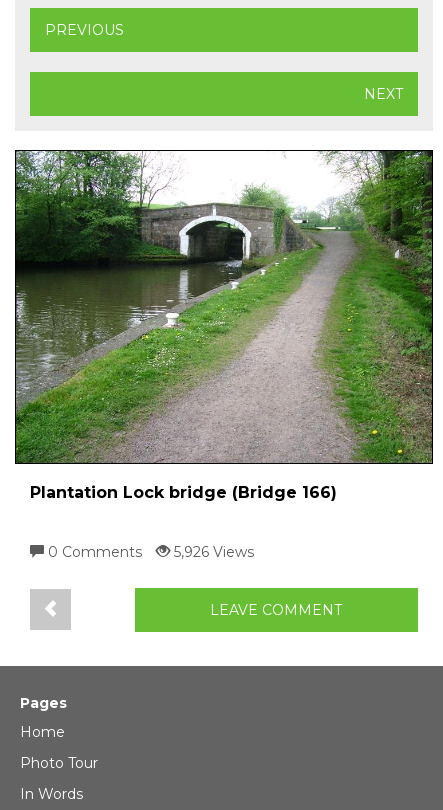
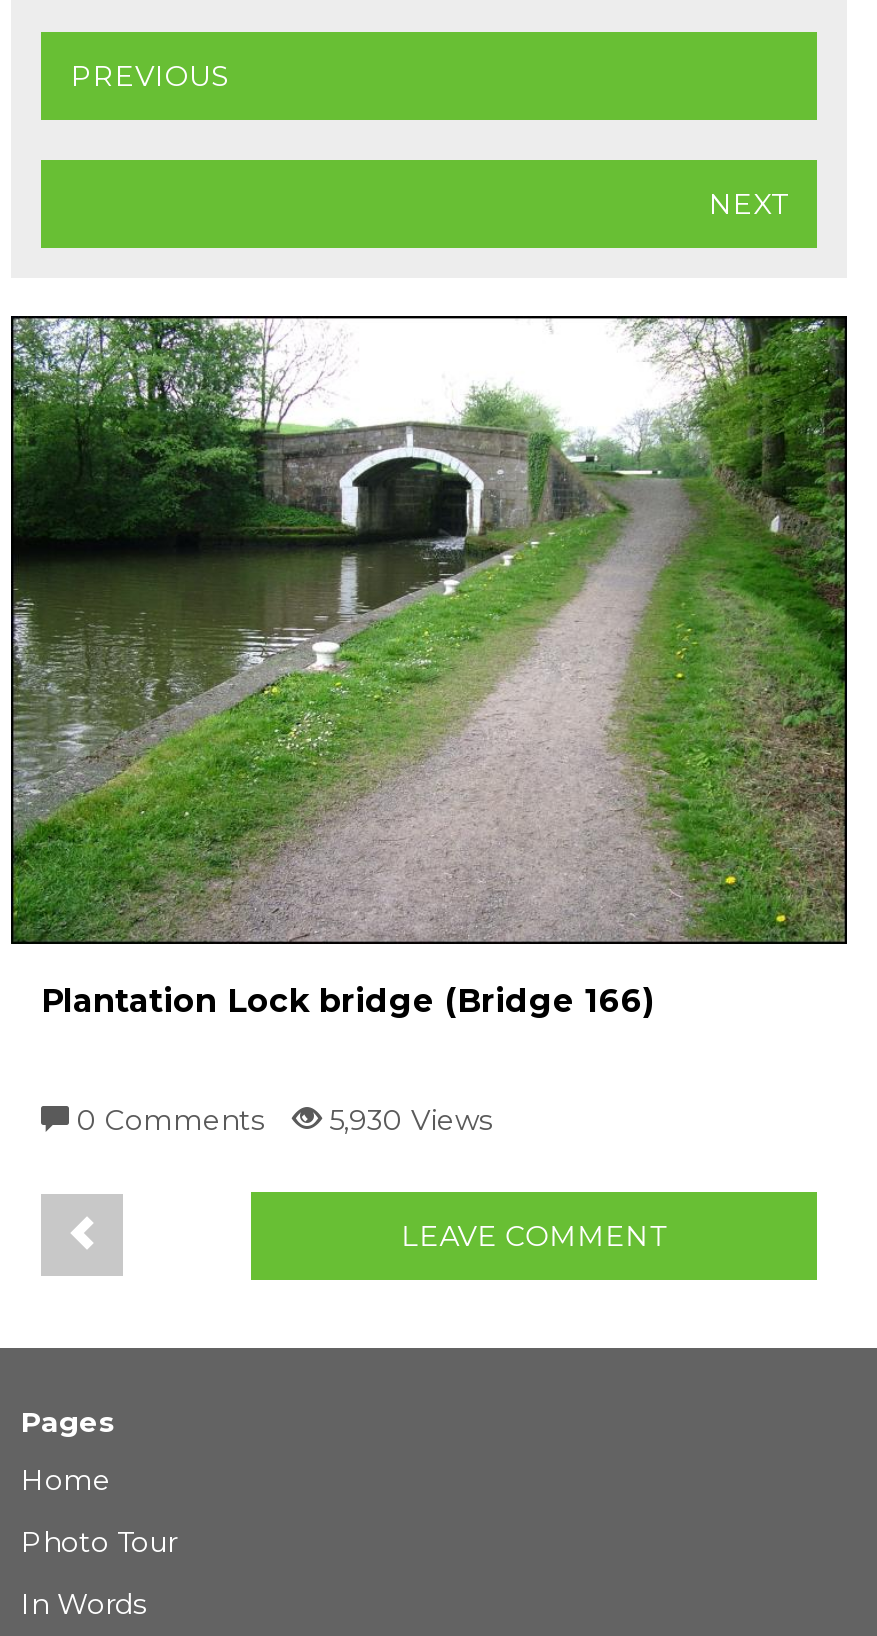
[170,543,254,561] 5,926 Views -> [321,1102,493,1138] 5,930 Views

